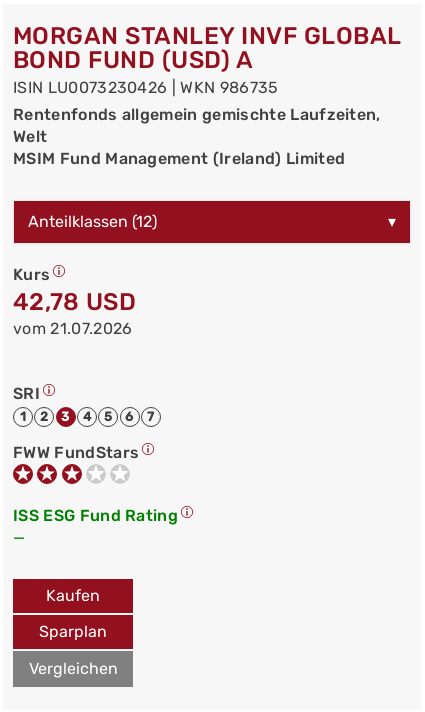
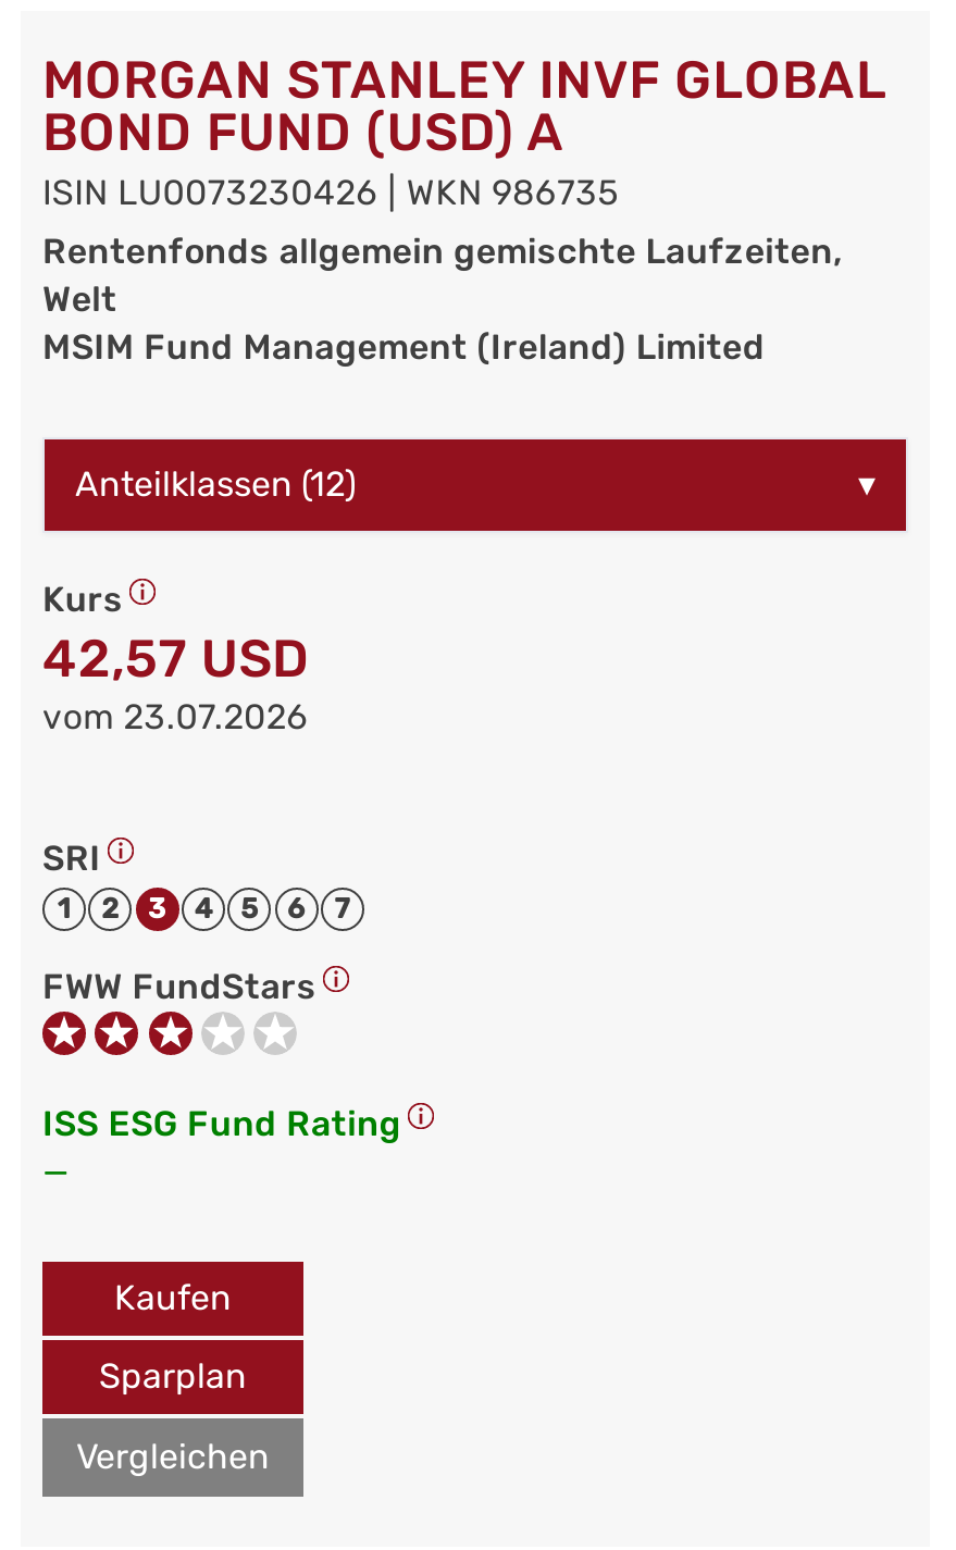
[13,288,136,316] 42,78 USD -> [42,629,310,690] 42,57 USD
[13,319,132,338] vom 21.07.2026 -> [42,696,309,737] vom 23.07.2026

